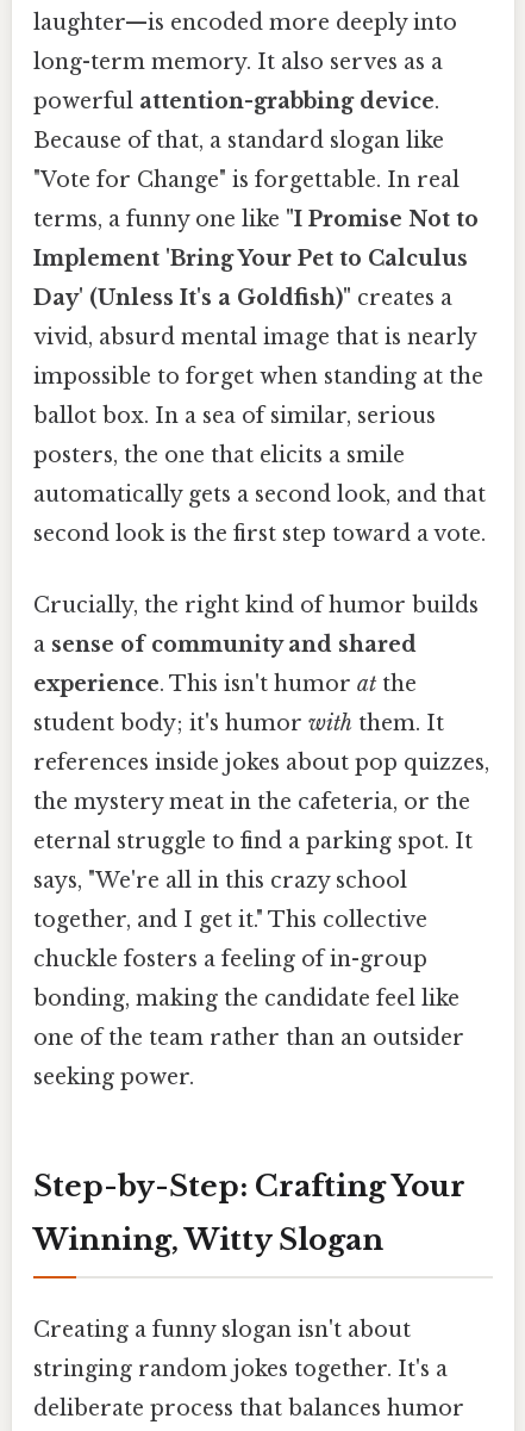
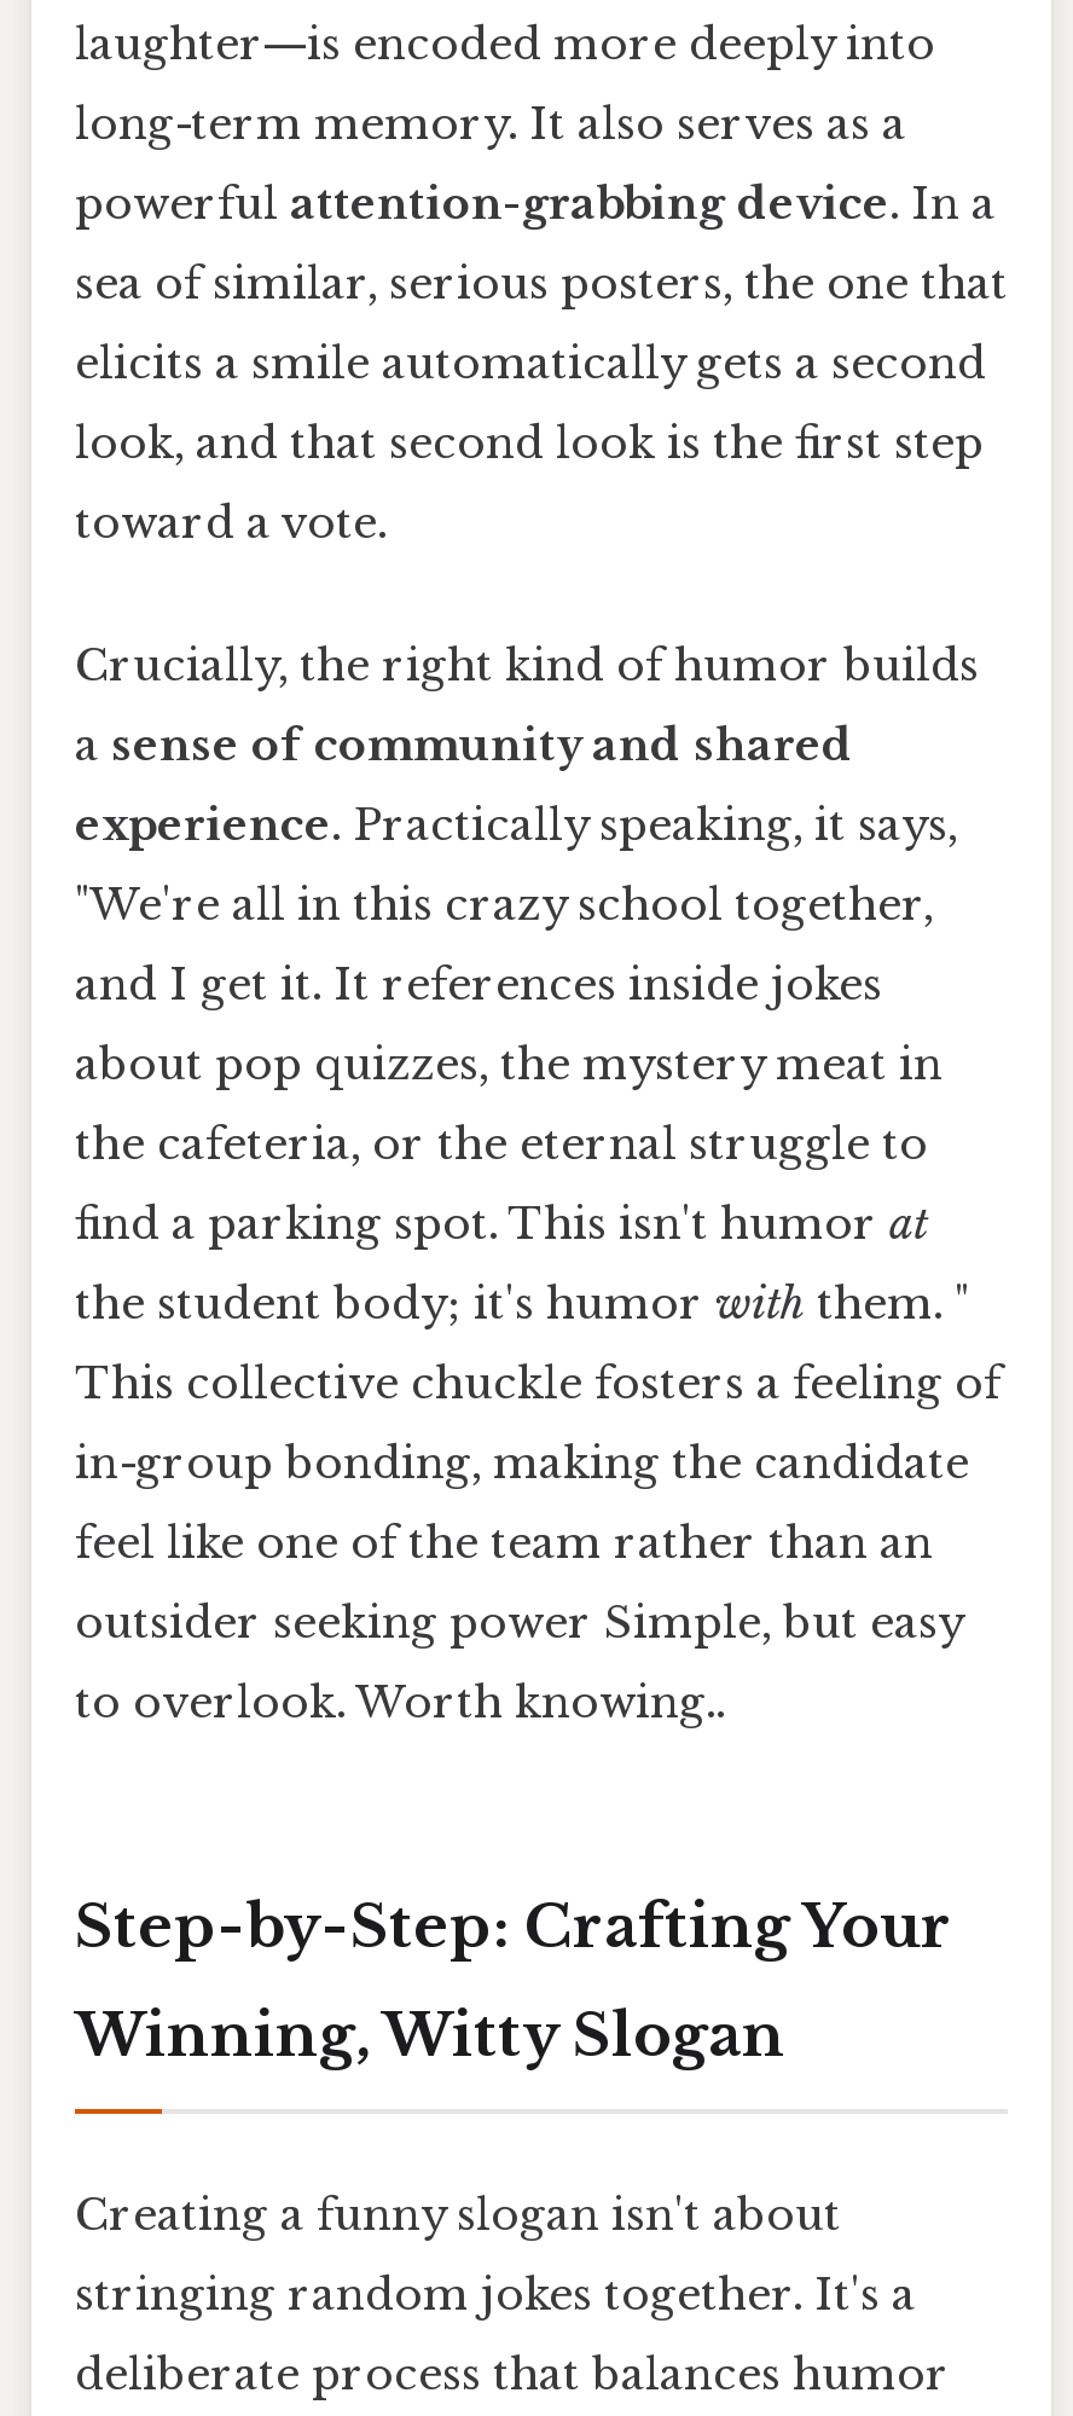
[33,89,486,547] powerful attention-grabbing device. | Because of that, a standard slogan like | "Vote for Change" is forgettable. In real | terms, a funny one like "I Promise Not to | Implement 'Bring Your Pet to Calculus | Day' (Unless It's a Goldfish)" creates a | vivid, absurd mental image that is nearly | impossible to forget when standing at the | ballot box. In a sea of similar, serious | posters, the one that elicits a smile | automatically gets a second look, and that | second look is the first step toward a vote. -> [75,179,1008,551] powerful attention-grabbing device. In a | sea of similar, serious posters, the one that | elicits a smile automatically gets a second | look, and that second look is the first step | toward a vote.
moved [33,592,479,657] -> [75,641,979,774]: Crucially, the right kind of humor builds | a sense of community and shared
[33,670,489,1090] experience. This isn't humor at the | student body; it's humor with them. It | references inside jokes about pop quizzes, | the mystery meat in the cafeteria, or the | eternal struggle to find a parking spot. It | says, "We're all in this crazy school | together, and I get it." This collective | chuckle fosters a feeling of in-group | bonding, making the candidate feel like | one of the team rather than an outsider | seeking power. -> [75,801,1000,1731] experience. Practically speaking, it says, | "We're all in this crazy school together, | and I get it. It references inside jokes | about pop quizzes, the mystery meat in | the cafeteria, or the eternal struggle to | find a parking spot. This isn't humor at | the student body; it's humor with them. " | This collective chuckle fosters a feeling of | in-group bonding, making the candidate | feel like one of the team rather than an | outsider seeking power Simple, but easy | to overlook. Worth knowing..

